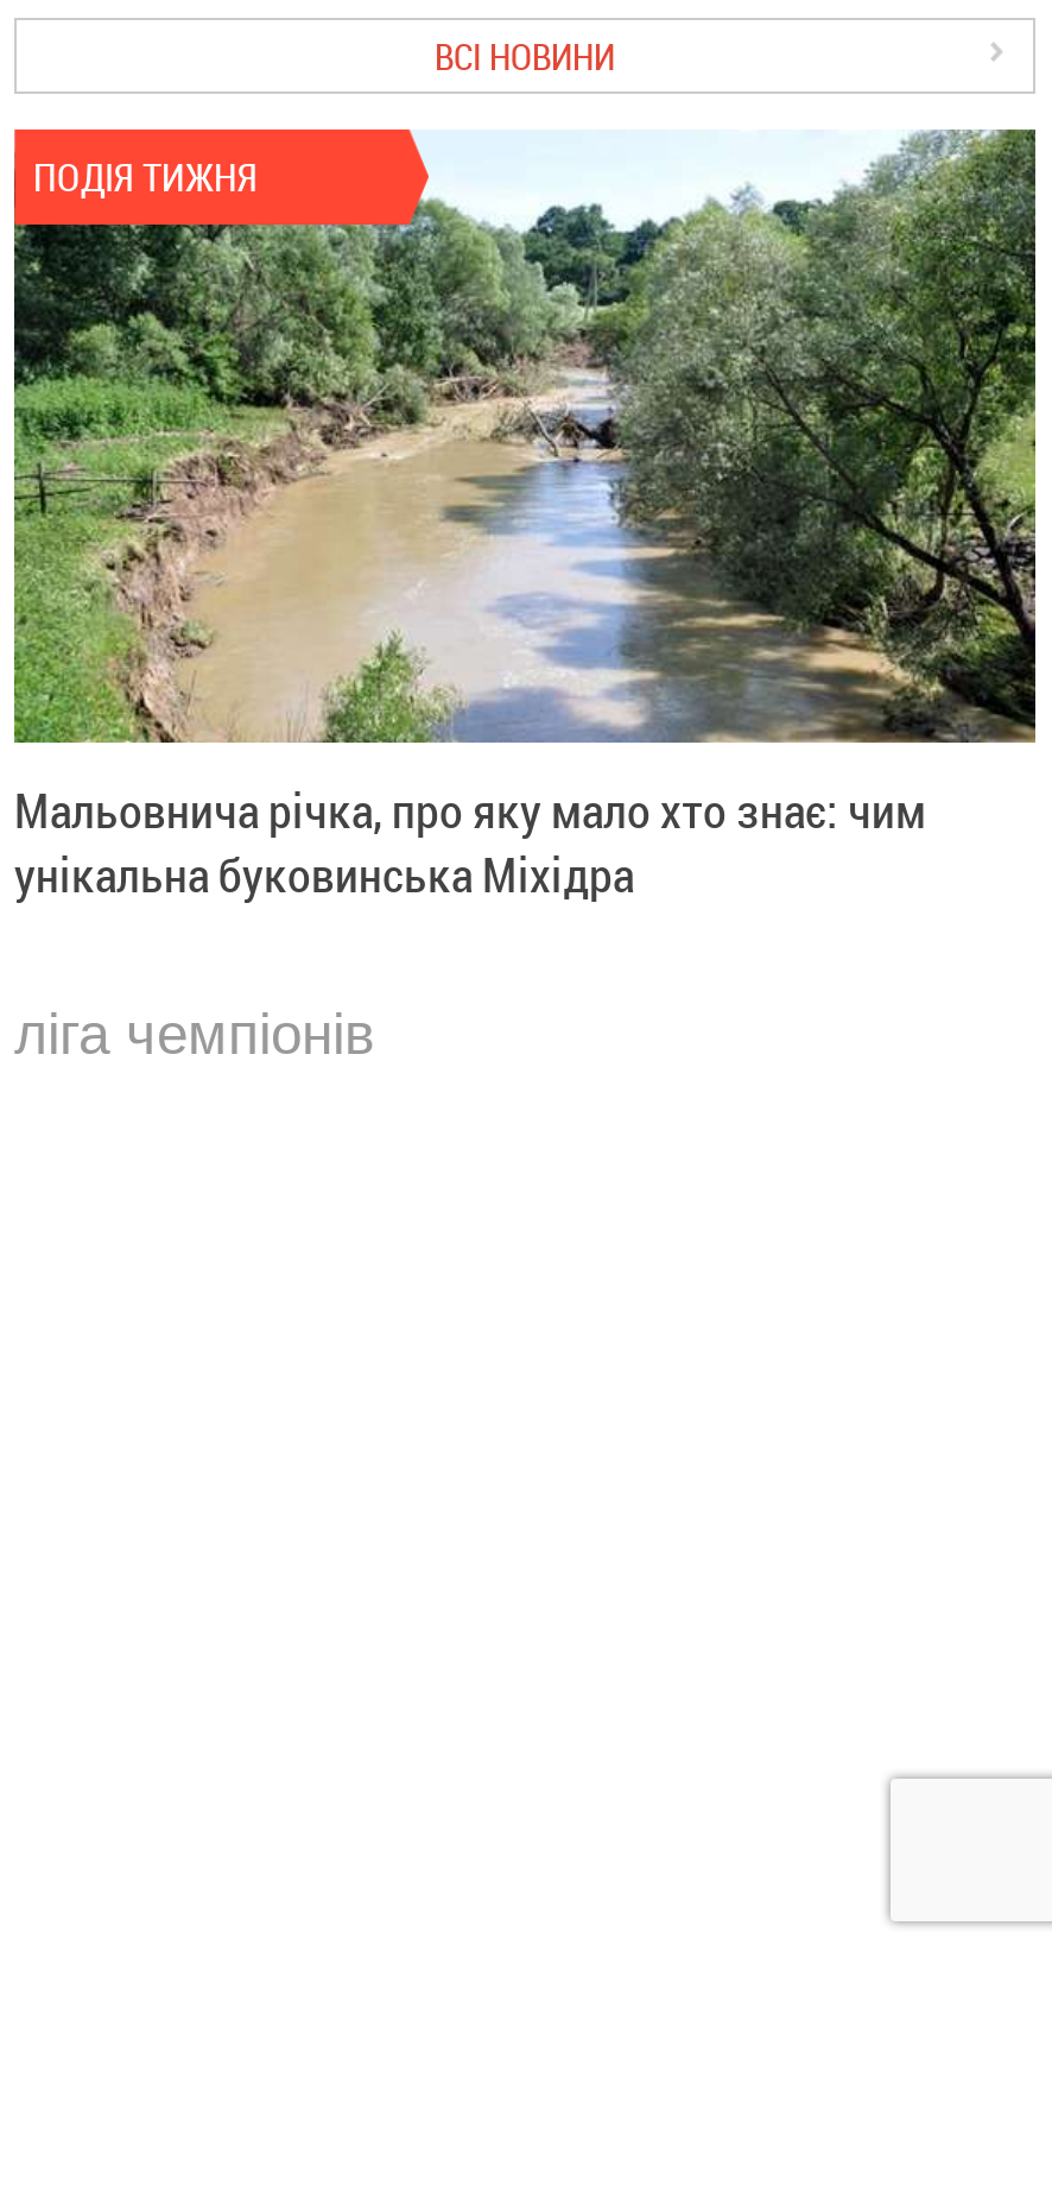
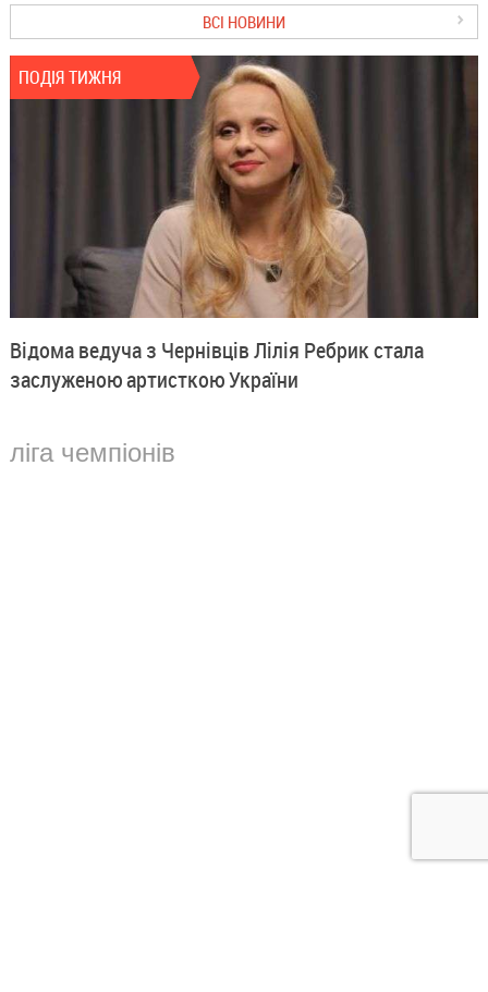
[12,130,1038,906] [image] | Мальовнича річка, про яку мало хто знає: чим | унікальна буковинська Міхідра -> [9,54,479,394] [image] | Відома ведуча з Чернівців Лілія Ребрик стала | заслуженою артисткою України

